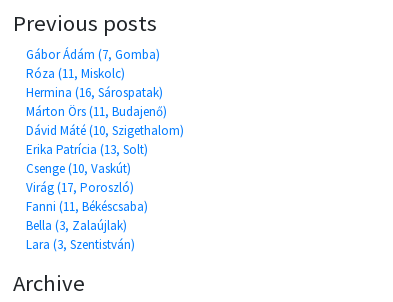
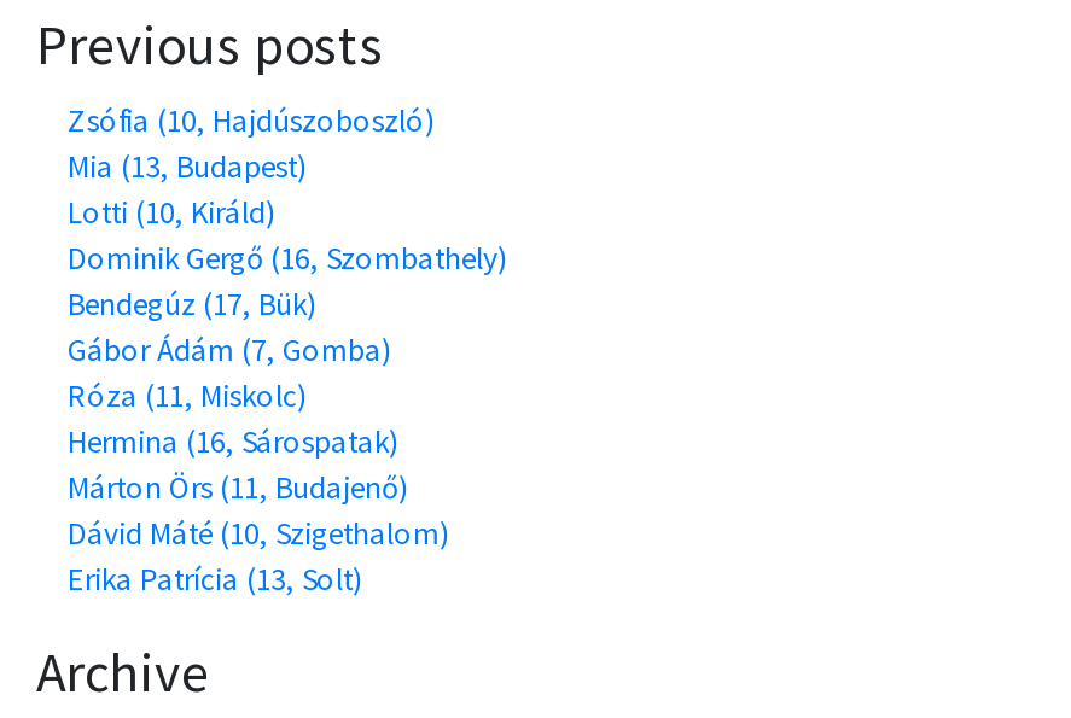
none -> [68,100,507,325] Zsófia (10, Hajdúszoboszló) | Mia (13, Budapest) | Lotti (10, Királd) | Dominik Gergő (16, Szombathely) | Bendegúz (17, Bük)
moved [26,46,184,158] -> [68,329,449,600]: Gábor Ádám (7, Gomba) | Róza (11, Miskolc) | Hermina (16, Sárospatak) | Márton Örs (11, Budajenő) | Dávid Máté (10, Szigethalom) | Erika Patrícia (13, Solt)
[26,160,148,253] Csenge (10, Vaskút) | Virág (17, Poroszló) | Fanni (11, Békéscsaba) | Bella (3, Zalaújlak) | Lara (3, Szentistván) -> none

